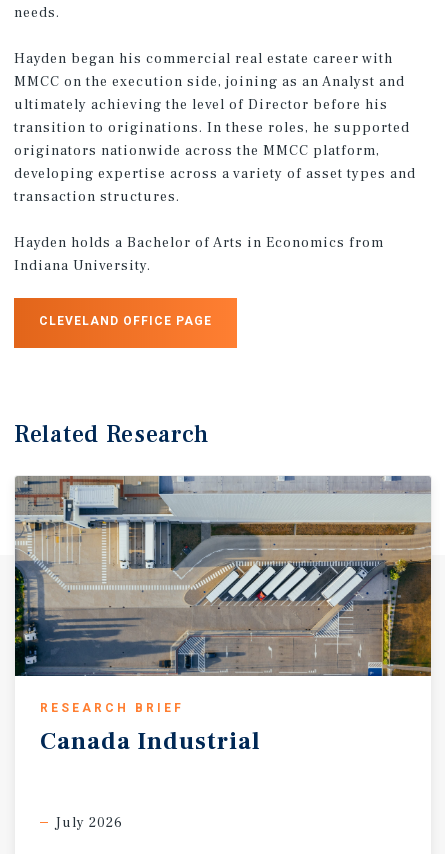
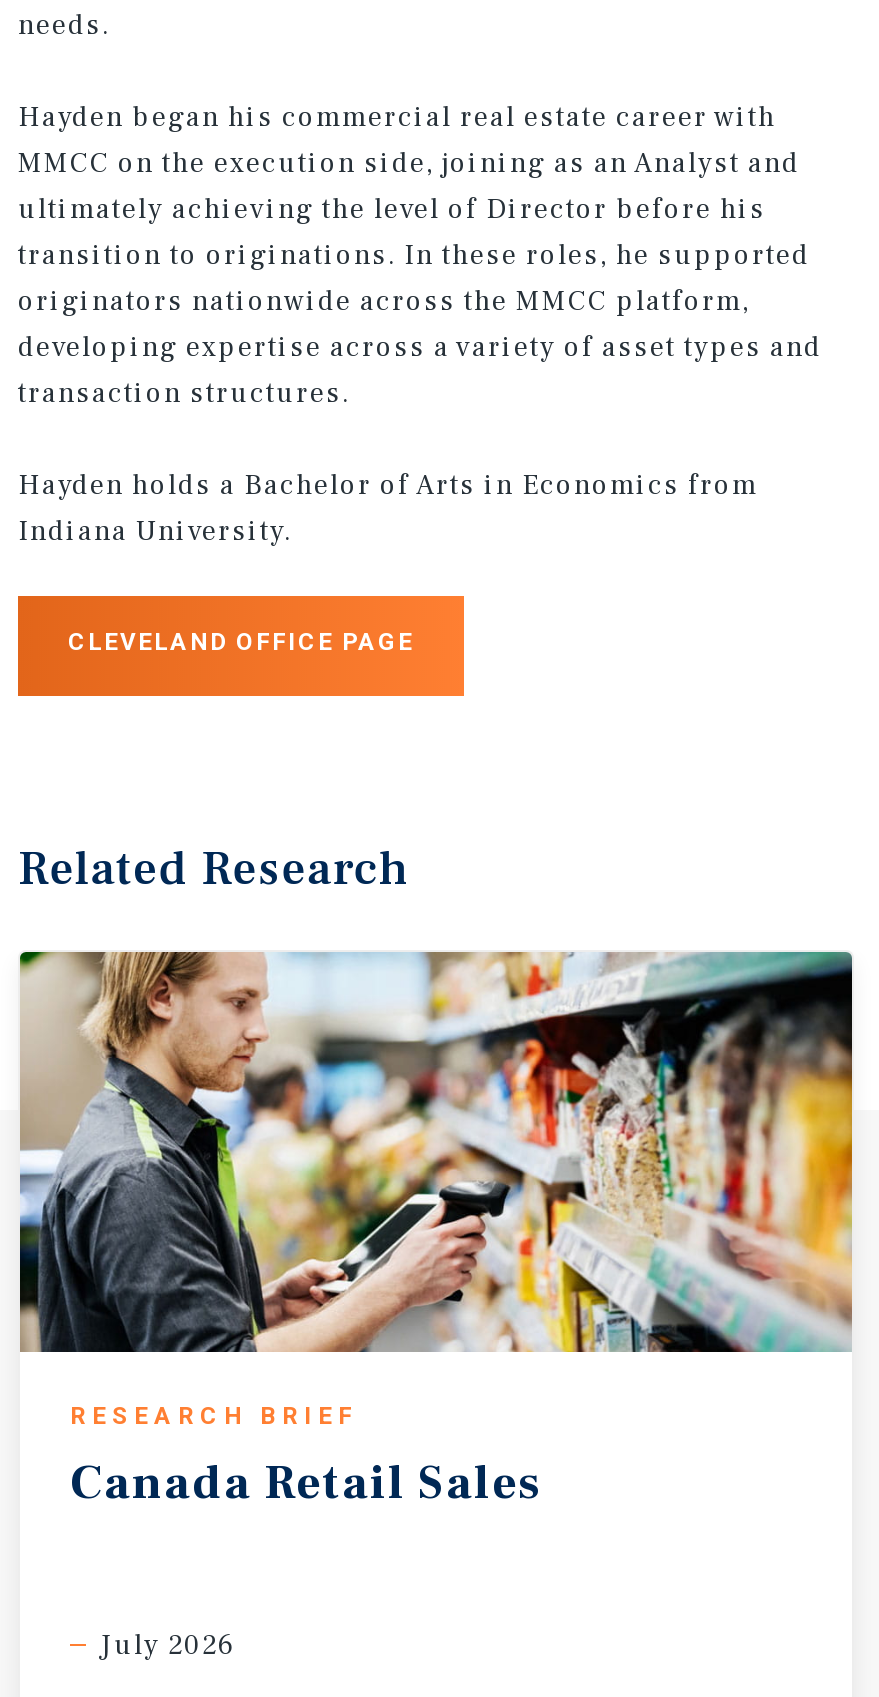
[14,475,432,677] [image] -> [18,952,854,1354] [image]
[40,726,261,757] Canada Industrial -> [70,1451,542,1513] Canada Retail Sales

